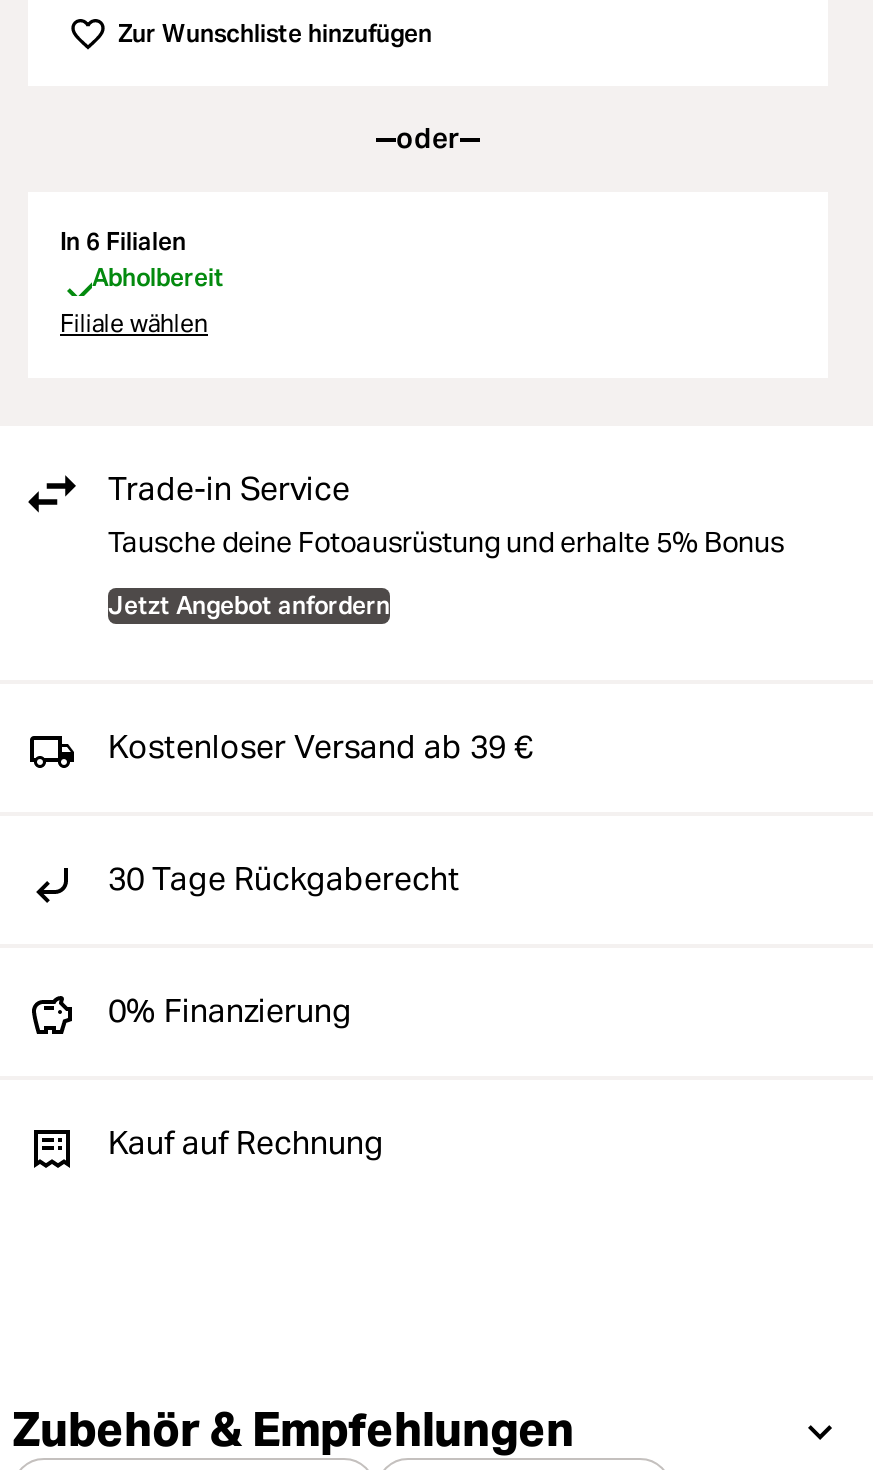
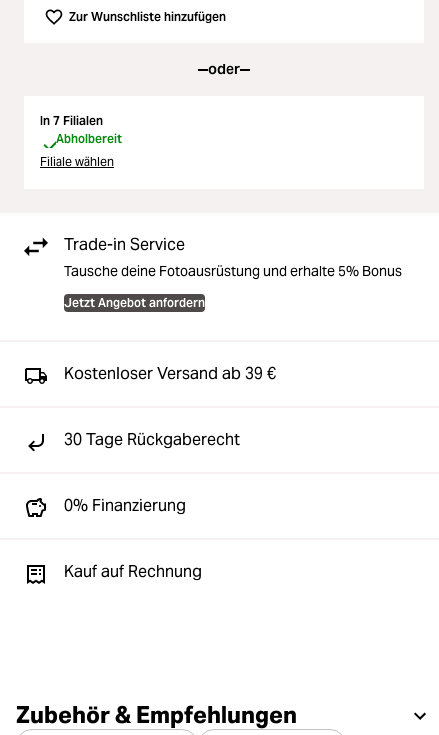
[60,226,186,256] In 6 Filialen -> [40,113,103,128] In 7 Filialen

